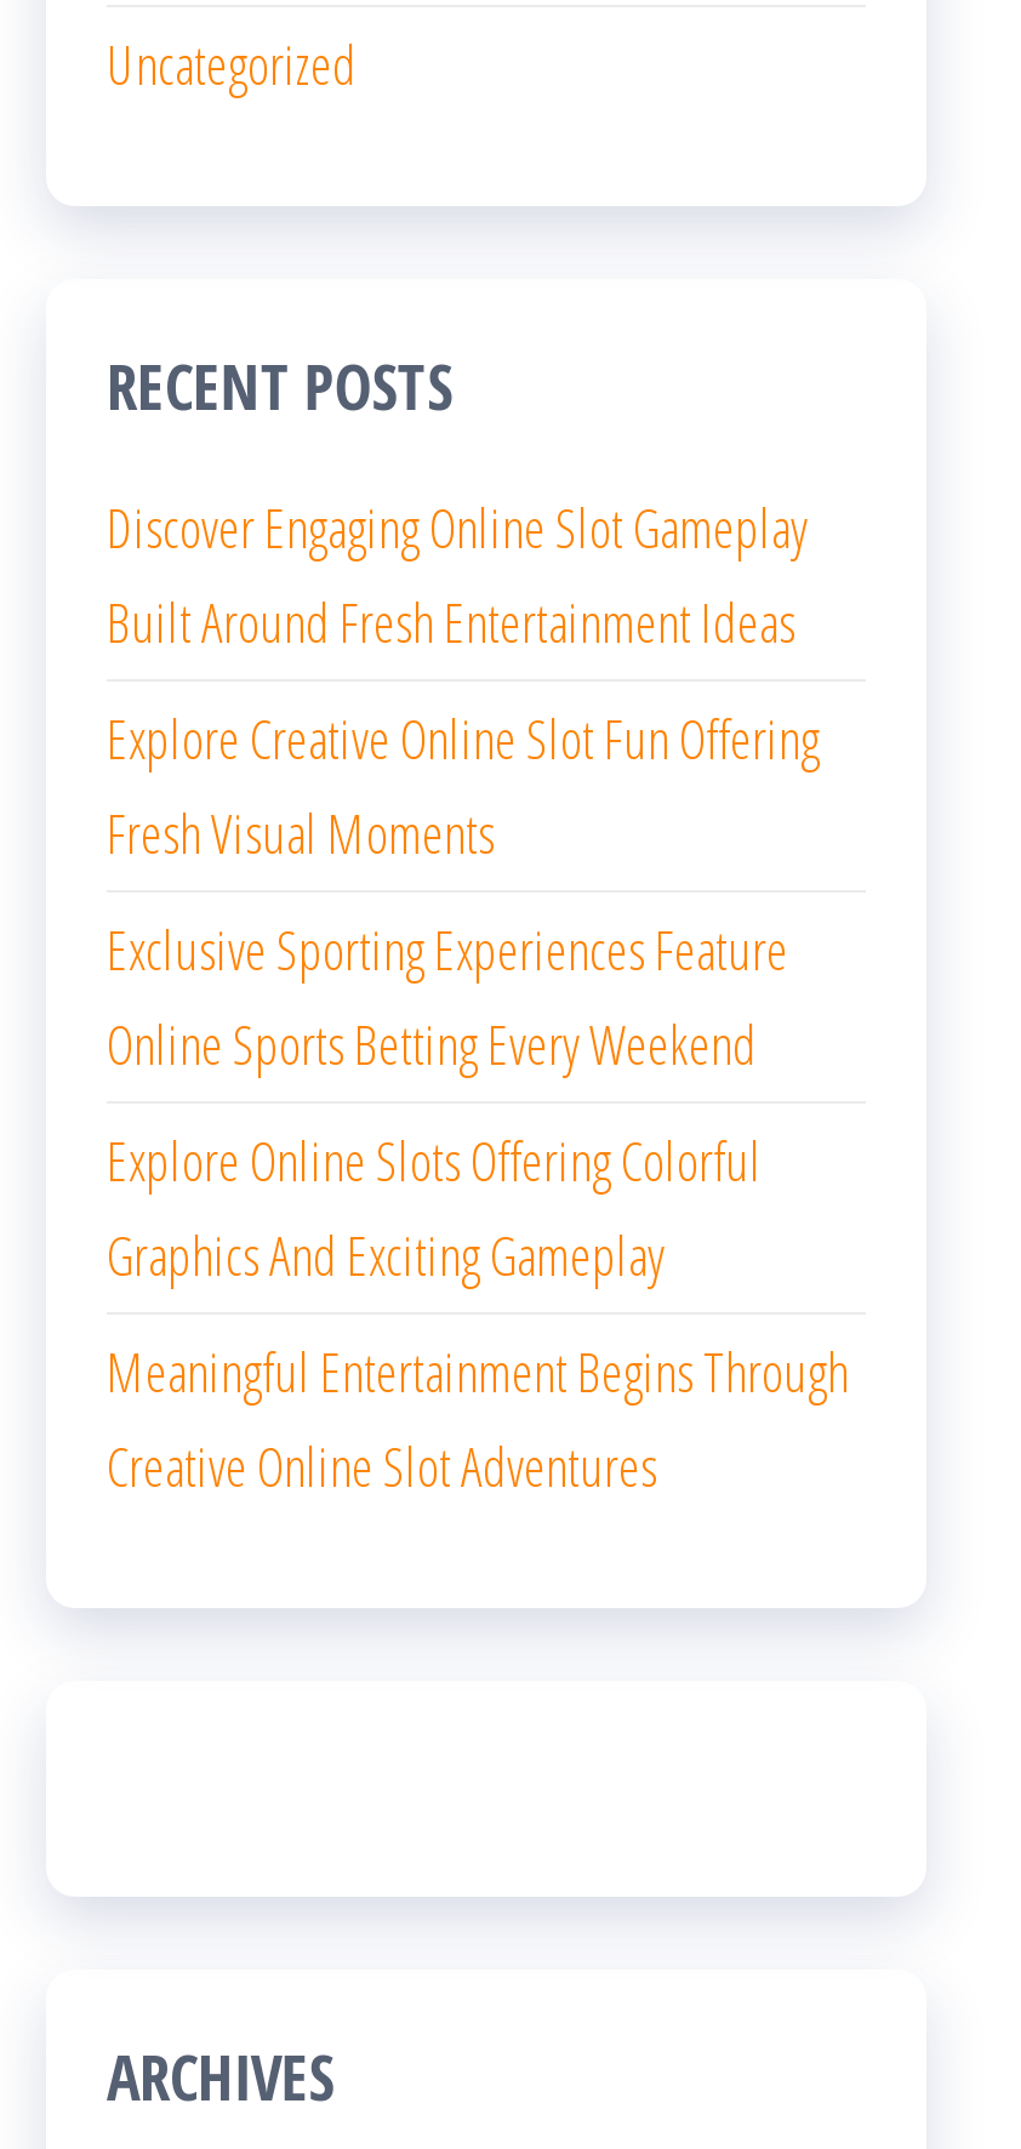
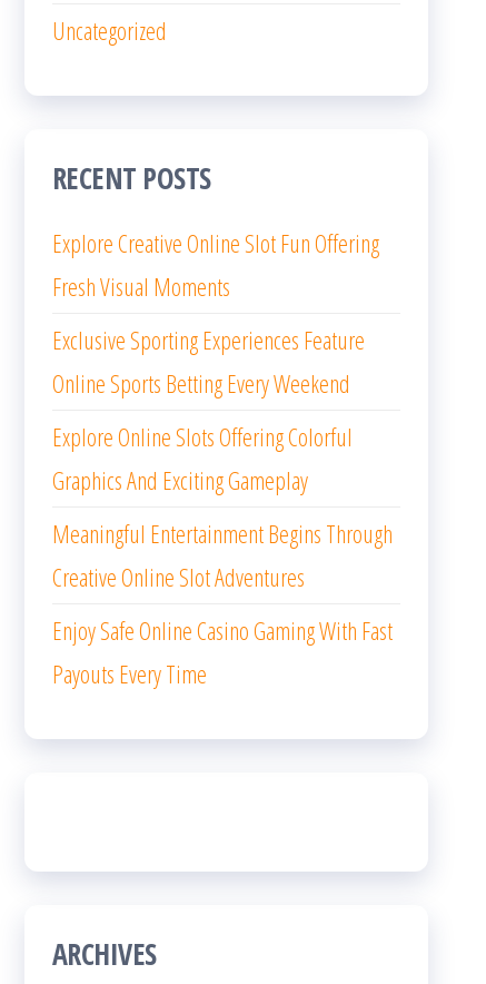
[107,490,808,657] Discover Engaging Online Slot Gameplay | Built Around Fresh Entertainment Ideas -> none
moved [107,701,849,1501] -> [52,226,393,593]: Explore Creative Online Slot Fun Offering | Fresh Visual Moments | Exclusive Sporting Experiences Feature | Online Sports Betting Every Weekend | Explore Online Slots Offering Colorful | Graphics And Exciting Gameplay | Meaningful Entertainment Begins Through | Creative Online Slot Adventures
none -> [52,613,393,690] Enjoy Safe Online Casino Gaming With Fast | Payouts Every Time

